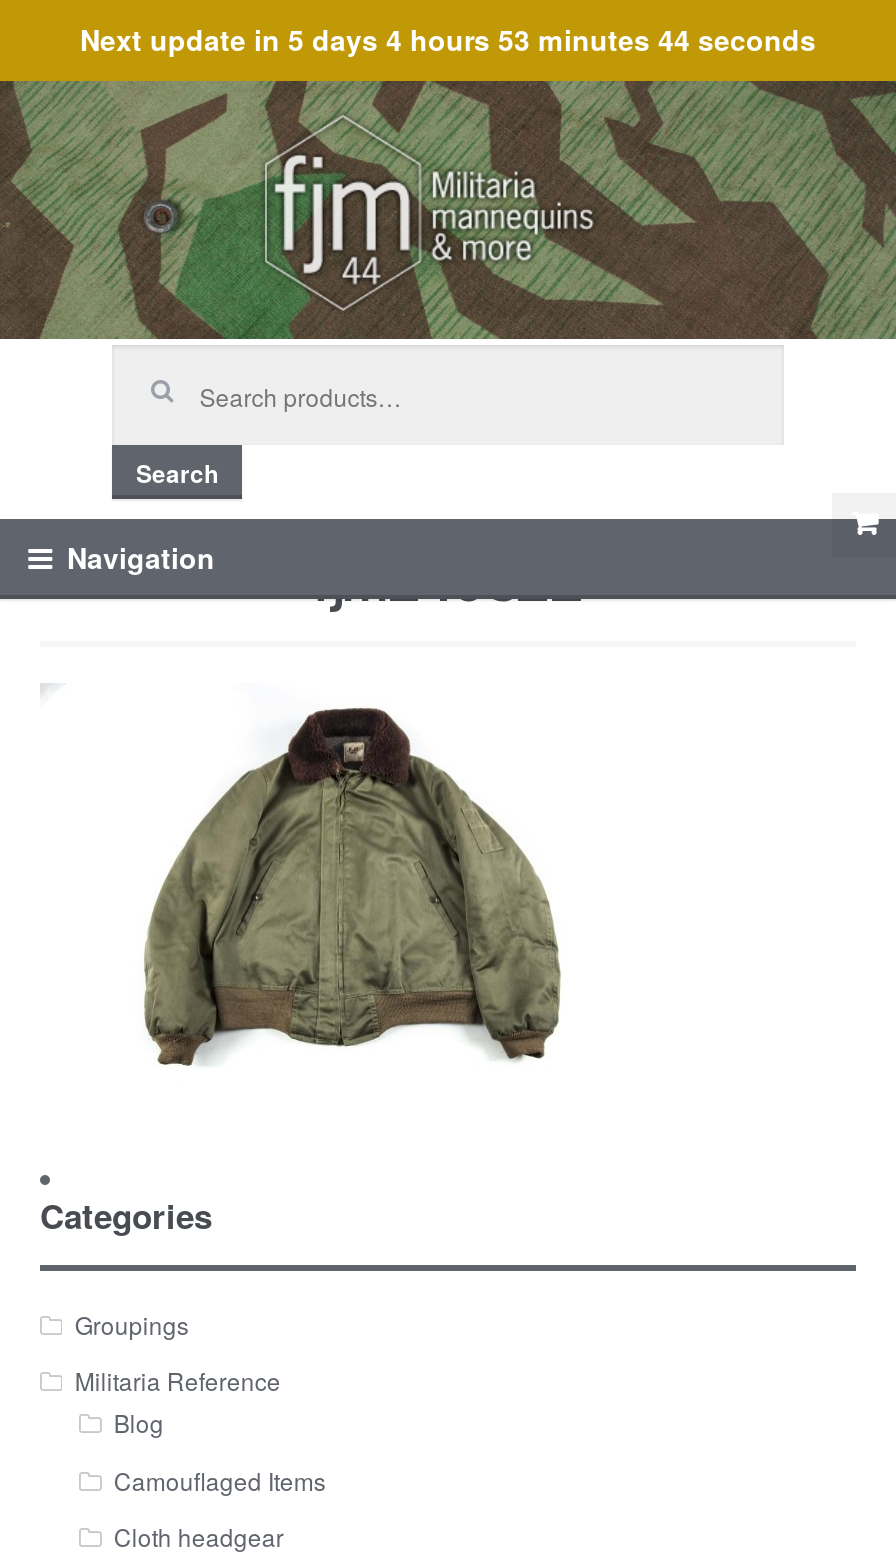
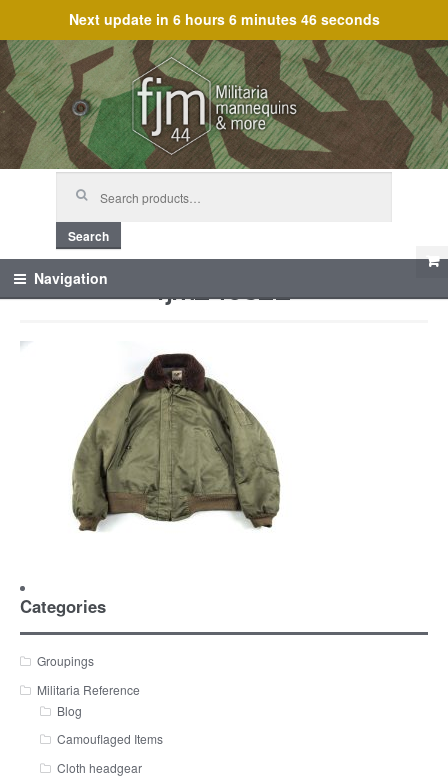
[80,19,816,59] Next update in 5 days 4 hours 53 minutes 44 seconds -> [68,9,379,29] Next update in 6 hours 6 minutes 46 seconds

